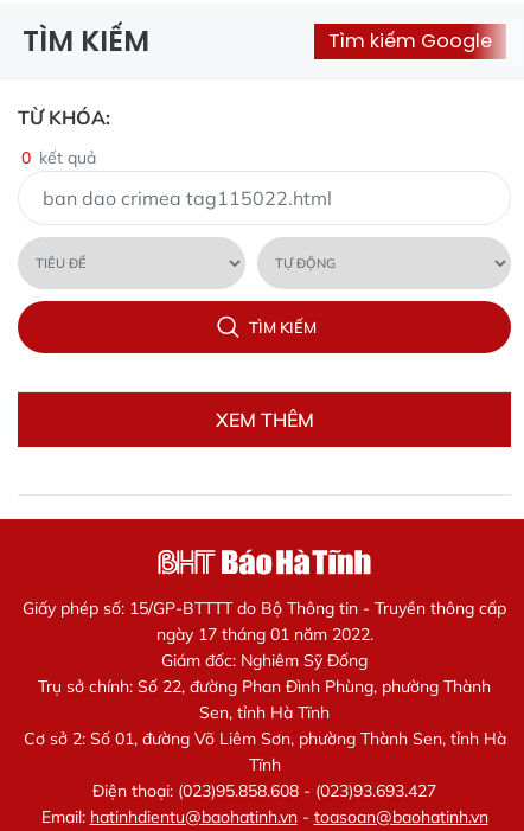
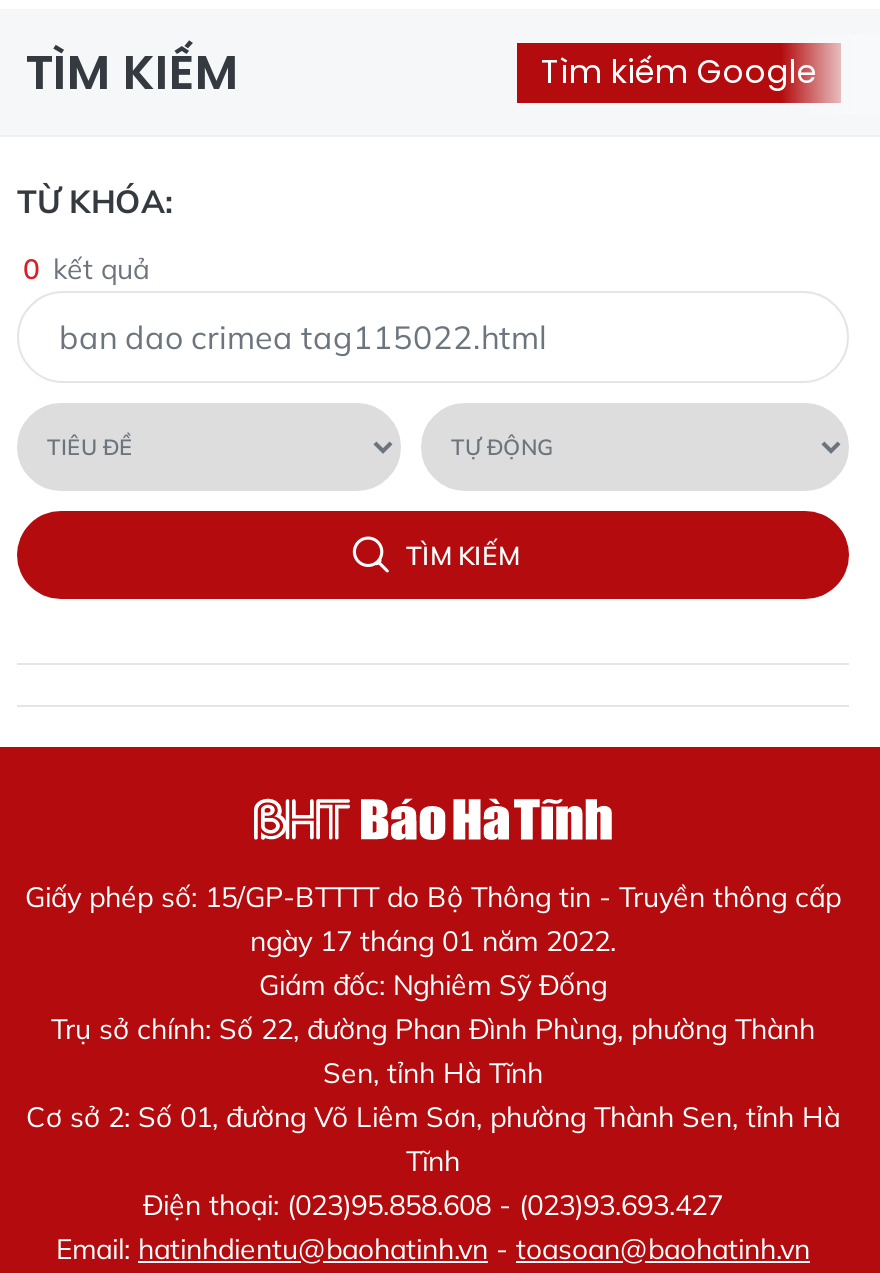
[215,408,314,432] XEM THÊM -> none

